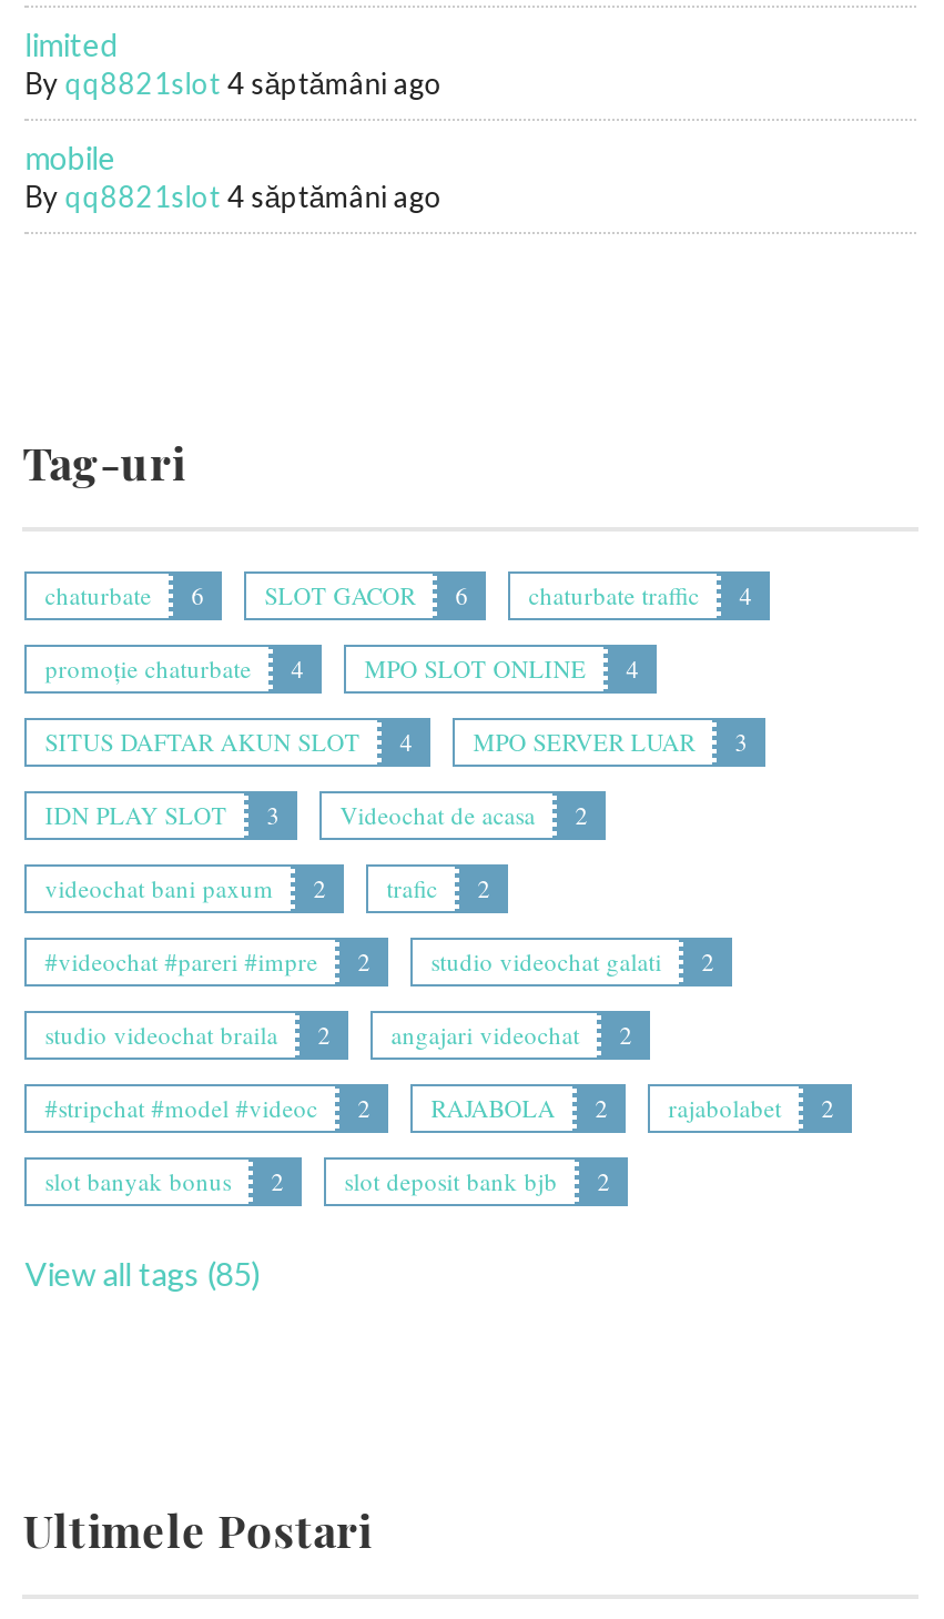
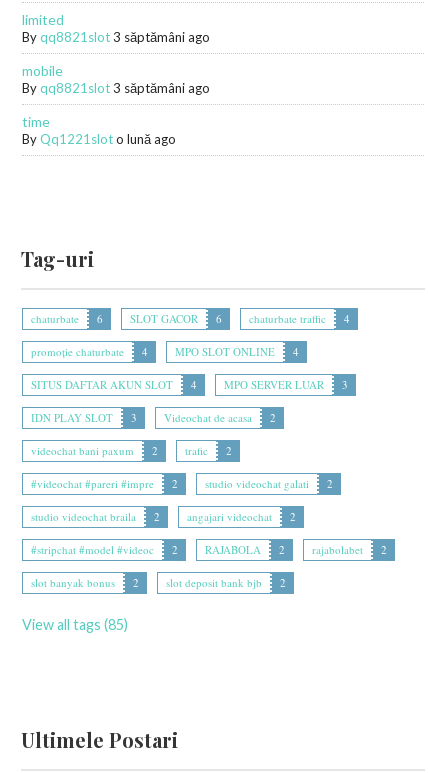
[25,66,442,101] By qq8821slot 4 săptămâni ago -> [22,29,210,45] By qq8821slot 3 săptămâni ago
[25,179,442,214] By qq8821slot 4 săptămâni ago -> [22,80,210,147] By qq8821slot 3 săptămâni ago | time | By Qq1221slot o lună ago

